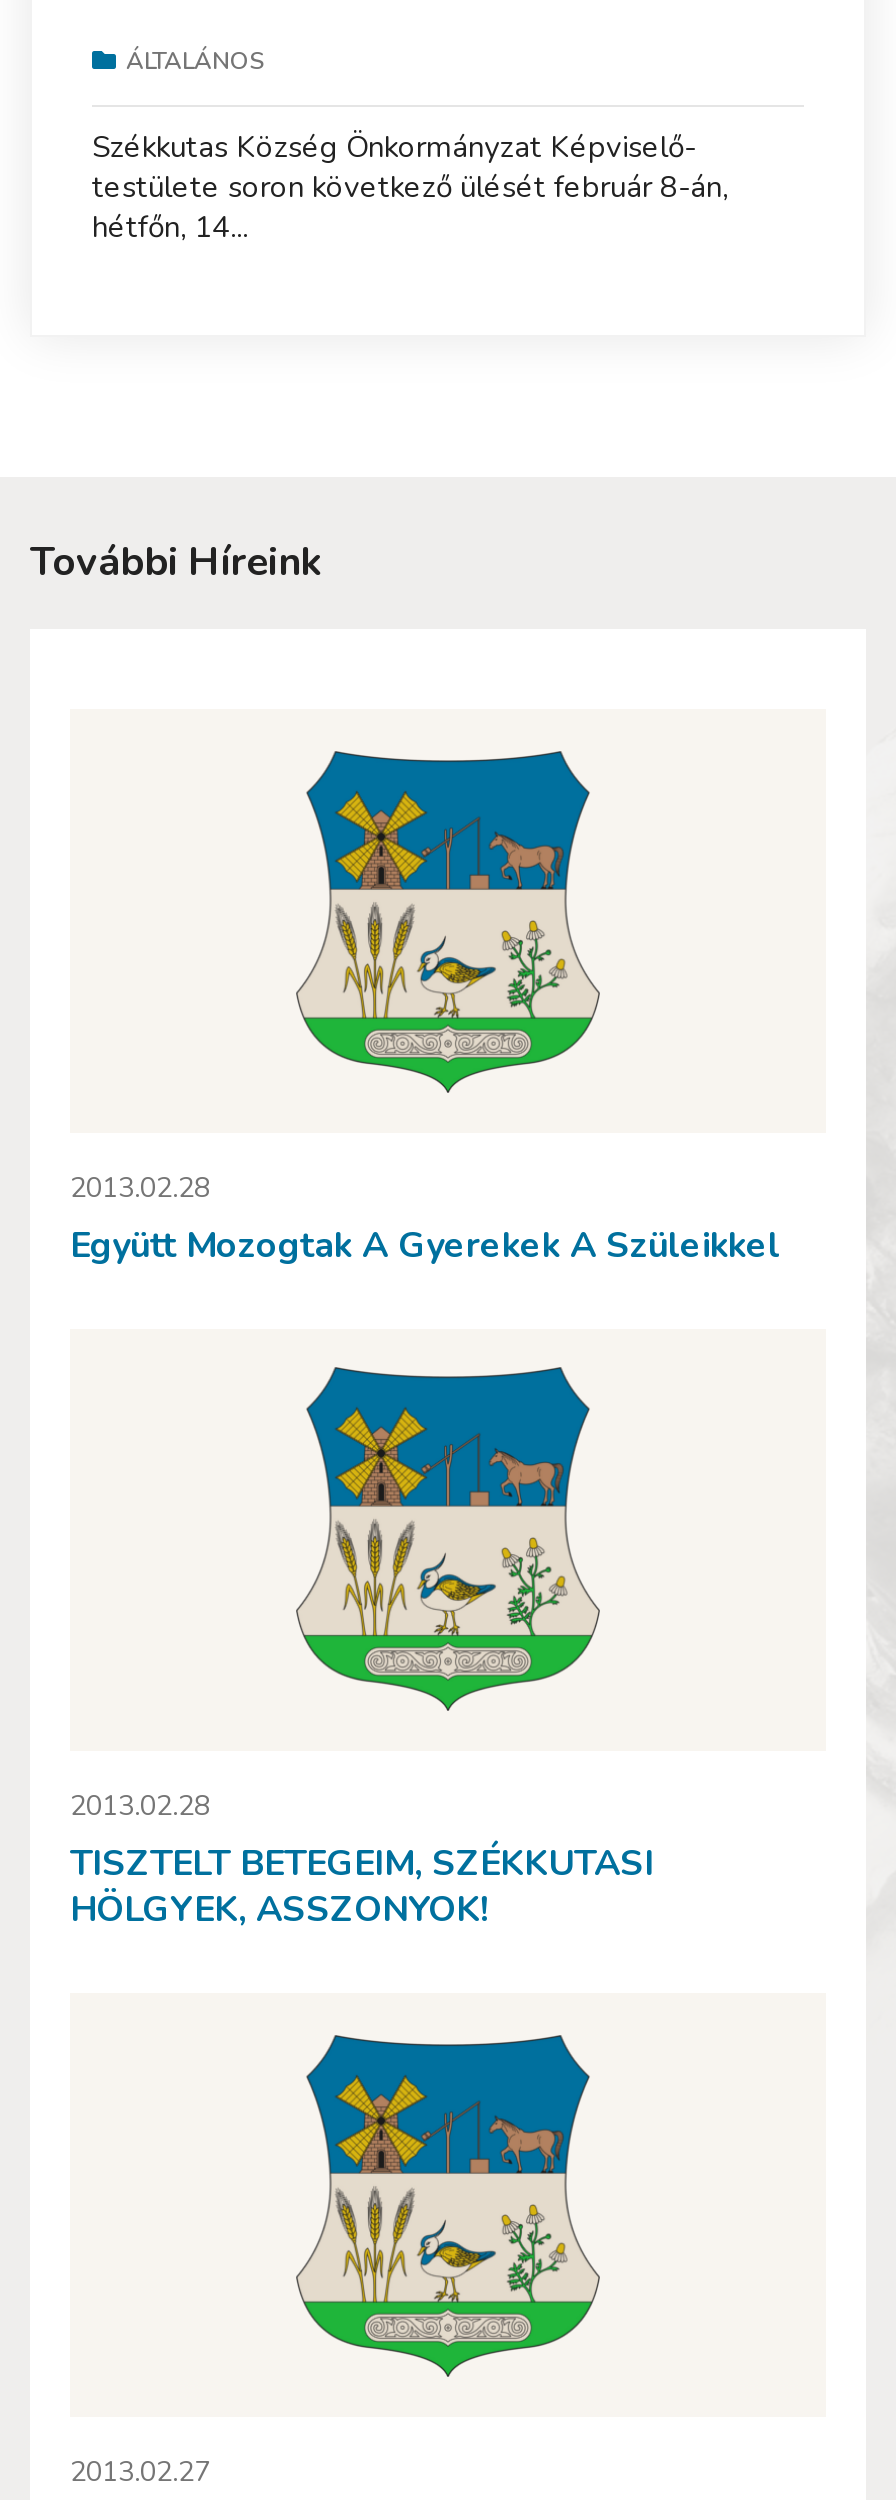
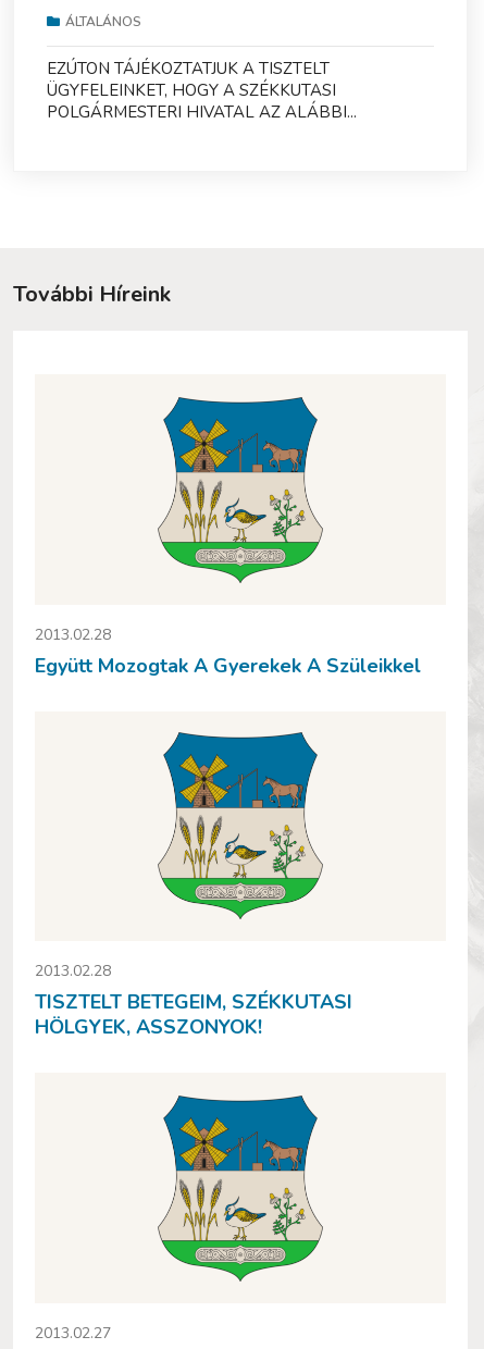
[92,127,728,247] Székkutas Község Önkormányzat Képviselő- | testülete soron következő ülését február 8-án, | hétfőn, 14... -> [47,58,357,123] EZÚTON TÁJÉKOZTATJUK A TISZTELT | ÜGYFELEINKET, HOGY A SZÉKKUTASI | POLGÁRMESTERI HIVATAL AZ ALÁBBI...

